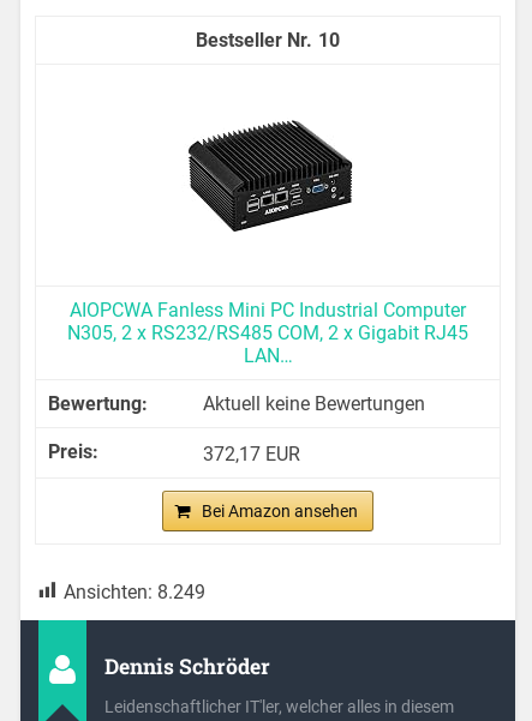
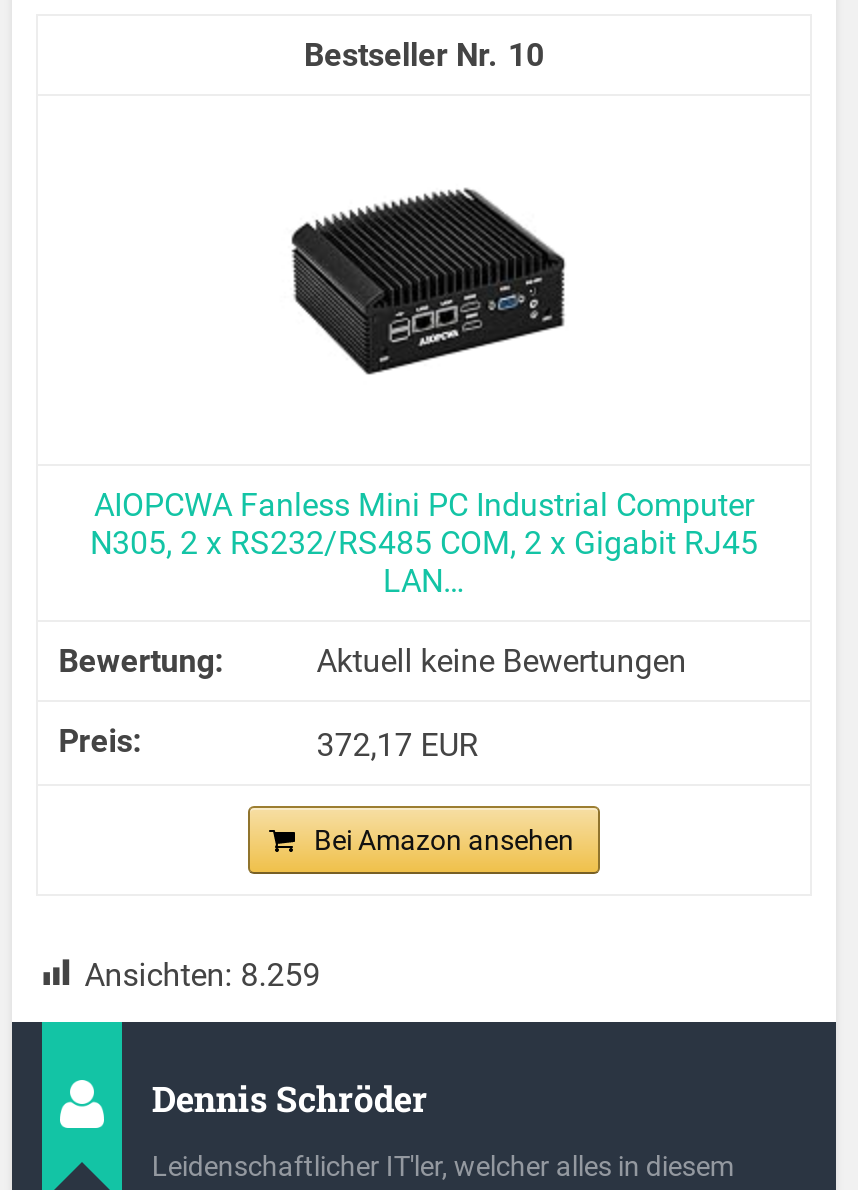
[64,580,206,603] Ansichten: 8.249 -> [85,955,321,993] Ansichten: 8.259

